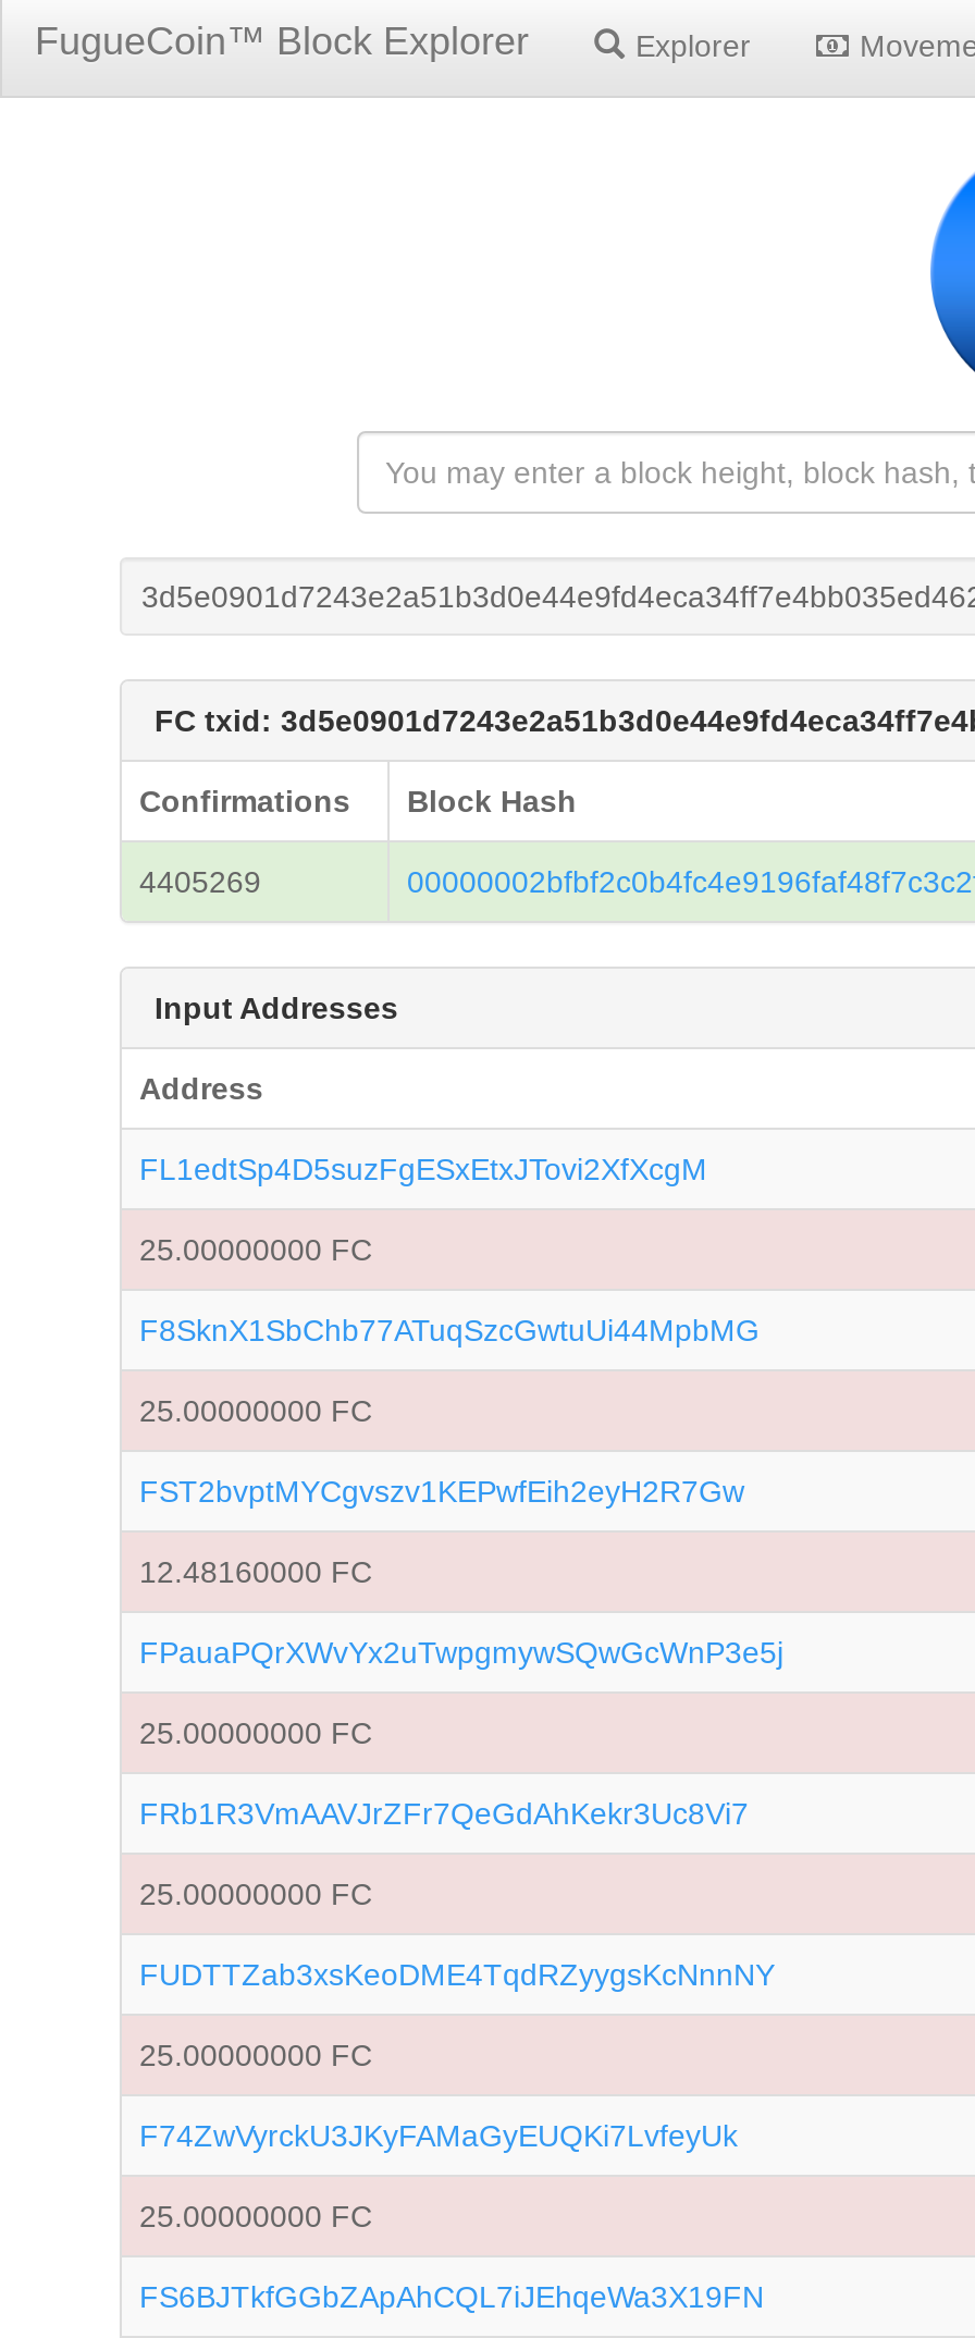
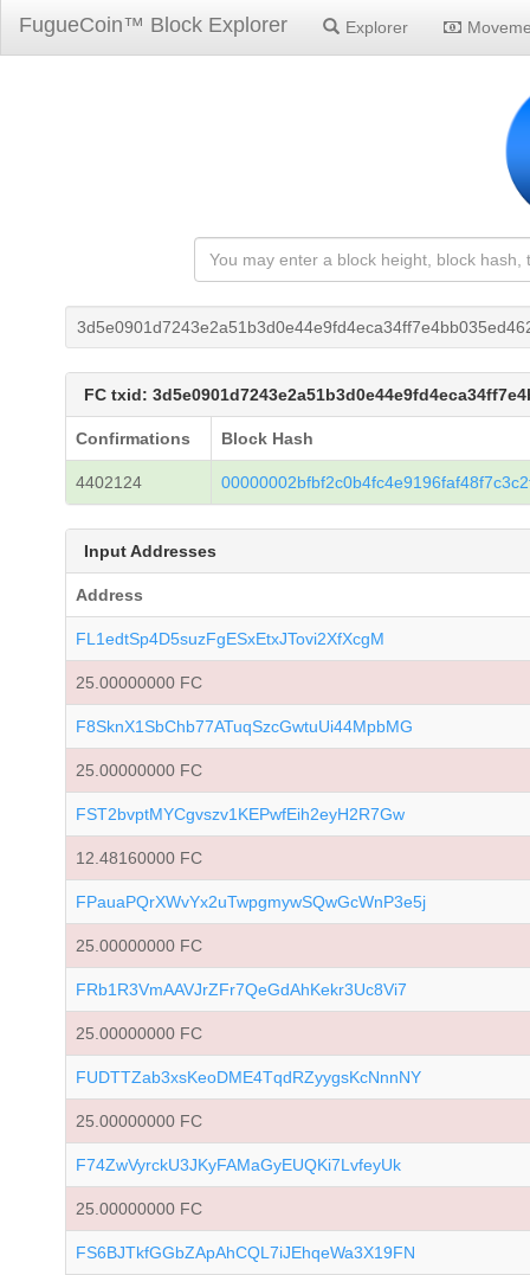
[139,864,261,899] 4405269 -> [76,473,142,492] 4402124

